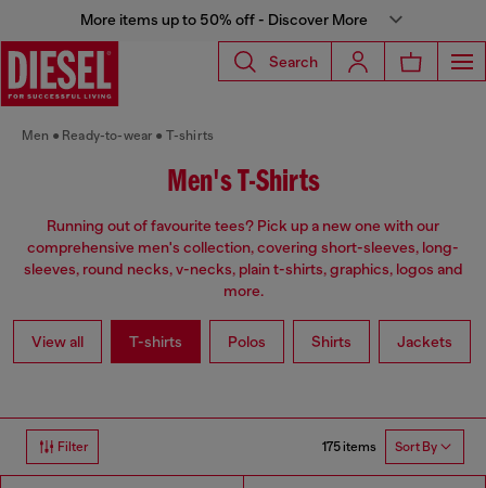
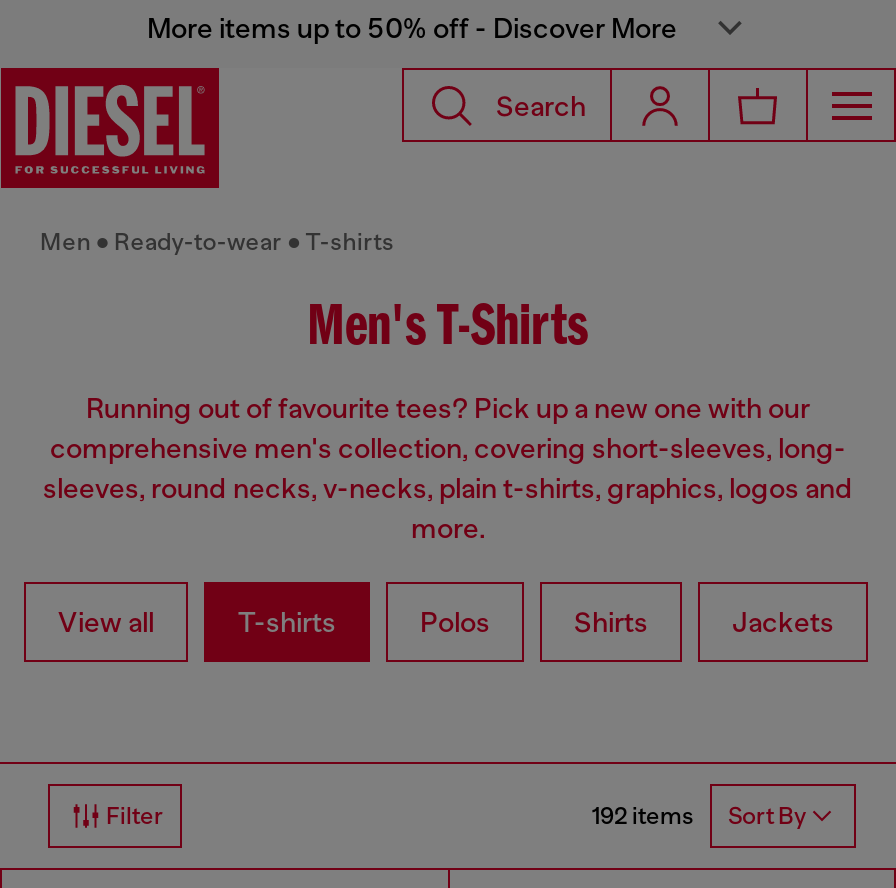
[322,439,437,455] 175 items Sort By -> [592,802,806,831] 192 items Sort By

